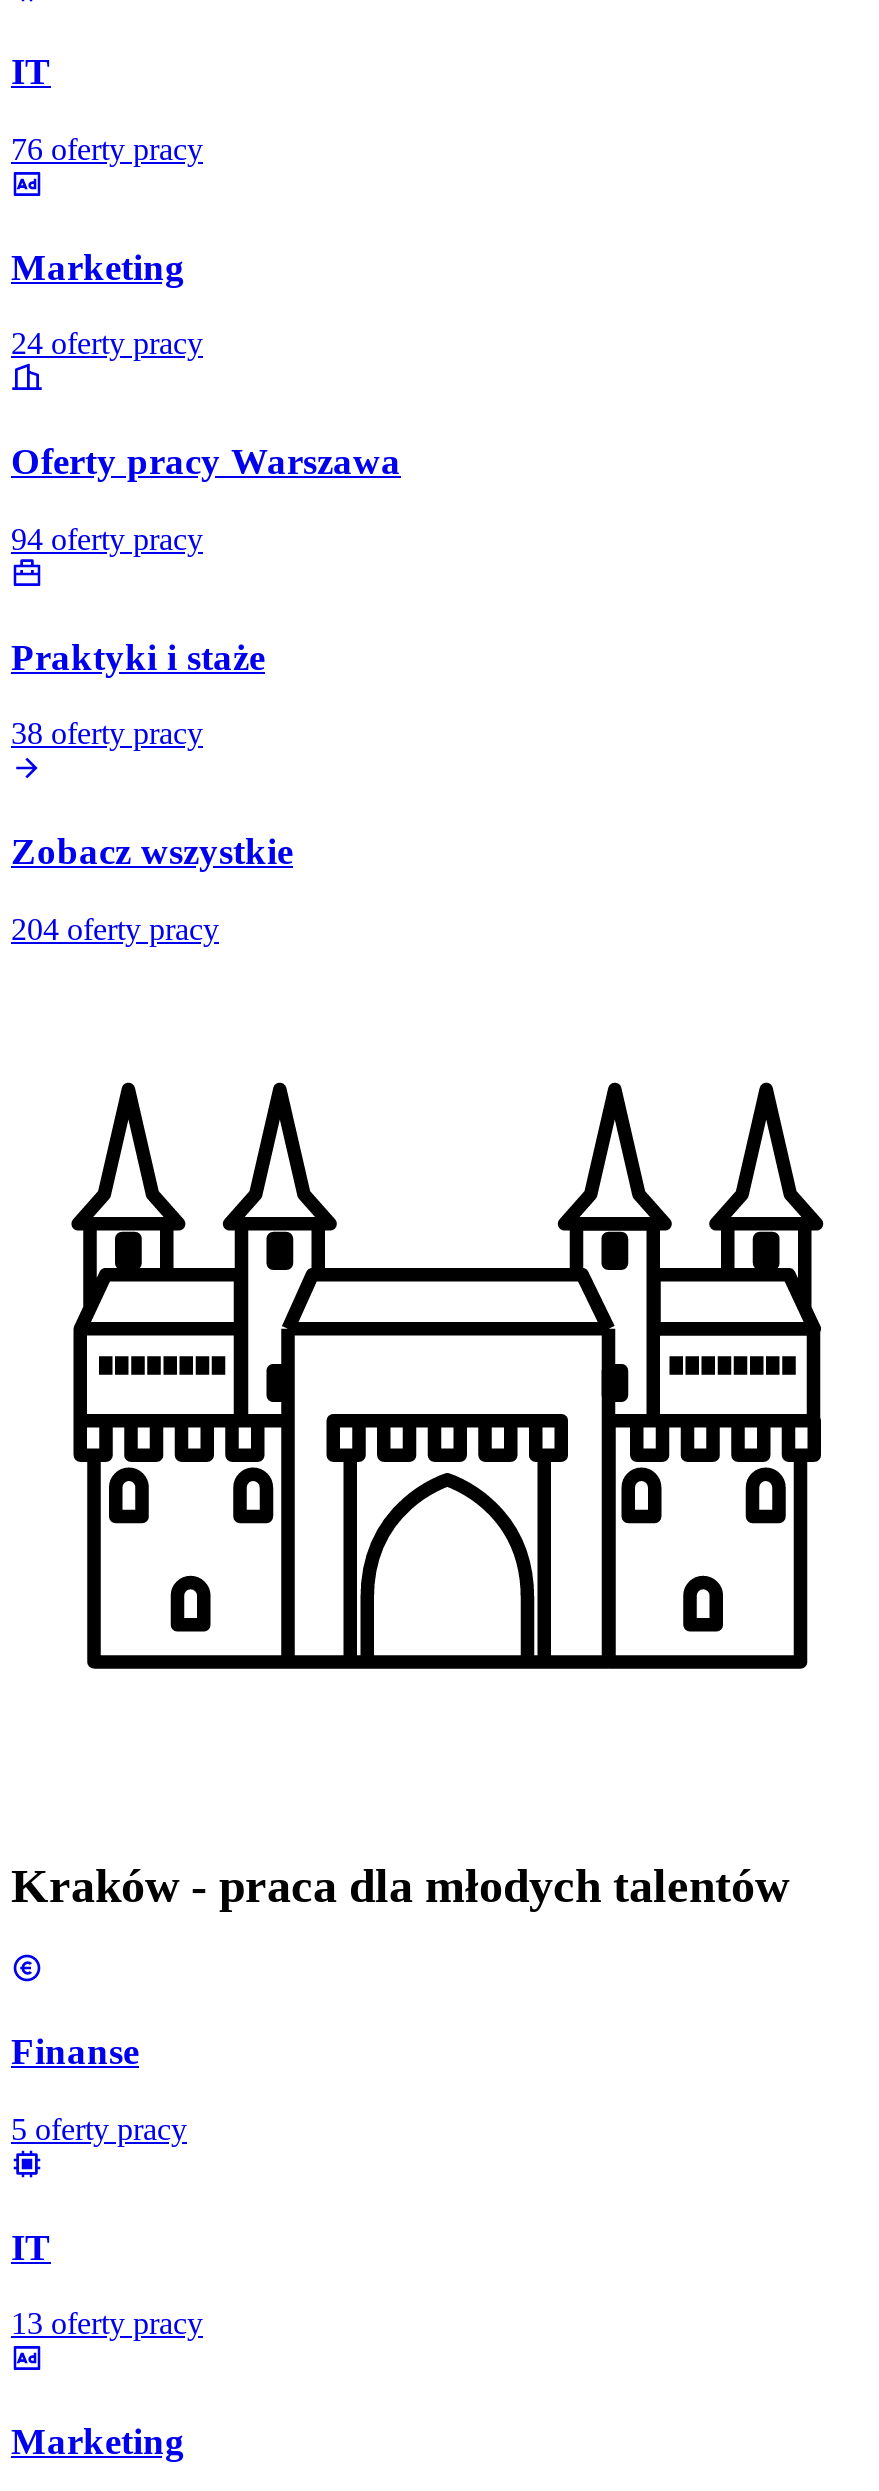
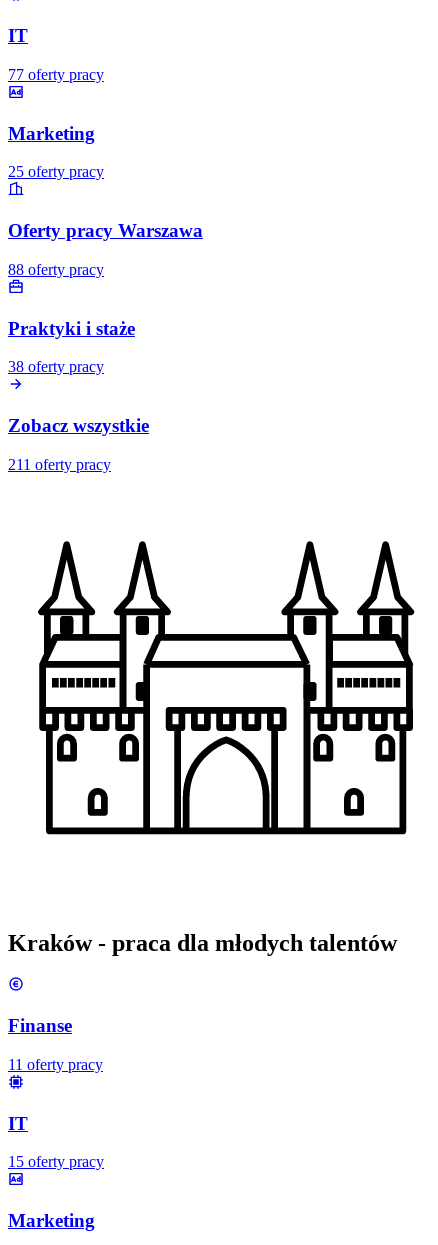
[11,132,203,166] 76 oferty pracy -> [8,66,104,83] 77 oferty pracy
[11,327,203,361] 24 oferty pracy -> [8,163,104,180] 25 oferty pracy
[11,522,203,556] 94 oferty pracy -> [8,261,104,278] 88 oferty pracy
[11,911,219,945] 204 oferty pracy -> [8,456,111,473] 211 oferty pracy
[11,2112,187,2146] 5 oferty pracy -> [8,1056,103,1073] 11 oferty pracy
[11,2307,203,2341] 13 oferty pracy -> [8,1153,104,1170] 15 oferty pracy

